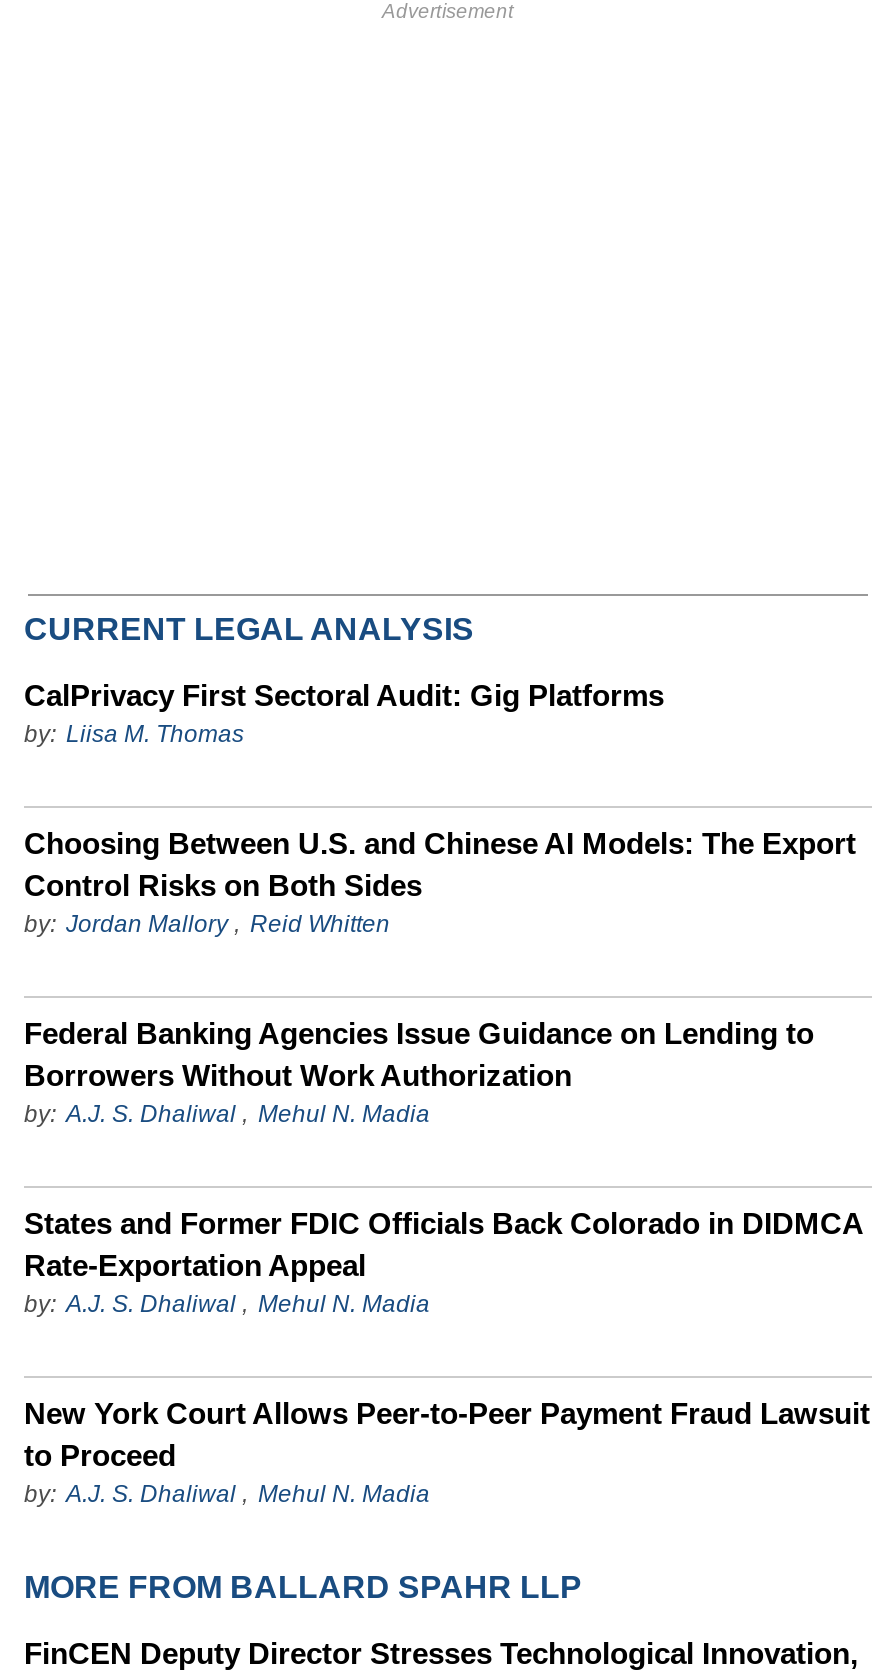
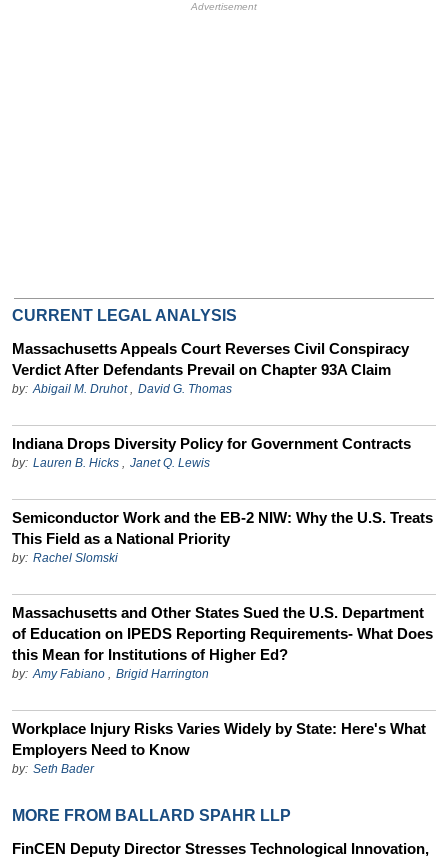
[24,678,664,748] CalPrivacy First Sectoral Audit: Gig Platforms | by: Liisa M. Thomas -> [12,340,409,396] Massachusetts Appeals Court Reverses Civil Conspiracy | Verdict After Defendants Prevail on Chapter 93A Claim | by: Abigail M. Druhot, David G. Thomas
[24,826,856,938] Choosing Between U.S. and Chinese AI Models: The Export | Control Risks on Both Sides | by: Jordan Mallory, Reid Whitten -> [12,435,411,470] Indiana Drops Diversity Policy for Government Contracts | by: Lauren B. Hicks, Janet Q. Lewis
[24,1016,814,1128] Federal Banking Agencies Issue Guidance on Lending to | Borrowers Without Work Authorization | by: A.J. S. Dhaliwal, Mehul N. Madia -> [12,509,433,565] Semiconductor Work and the EB-2 NIW: Why the U.S. Treats | This Field as a National Priority | by: Rachel Slomski
[24,1206,862,1318] States and Former FDIC Officials Back Colorado in DIDMCA | Rate-Exportation Appeal | by: A.J. S. Dhaliwal, Mehul N. Madia -> [12,604,433,681] Massachusetts and Other States Sued the U.S. Department | of Education on IPEDS Reporting Requirements- What Does | this Mean for Institutions of Higher Ed? | by: Amy Fabiano, Brigid Harrington
[24,1396,870,1508] New York Court Allows Peer-to-Peer Payment Fraud Lawsuit | to Proceed | by: A.J. S. Dhaliwal, Mehul N. Madia -> [12,720,426,776] Workplace Injury Risks Varies Widely by State: Here's What | Employers Need to Know | by: Seth Bader

